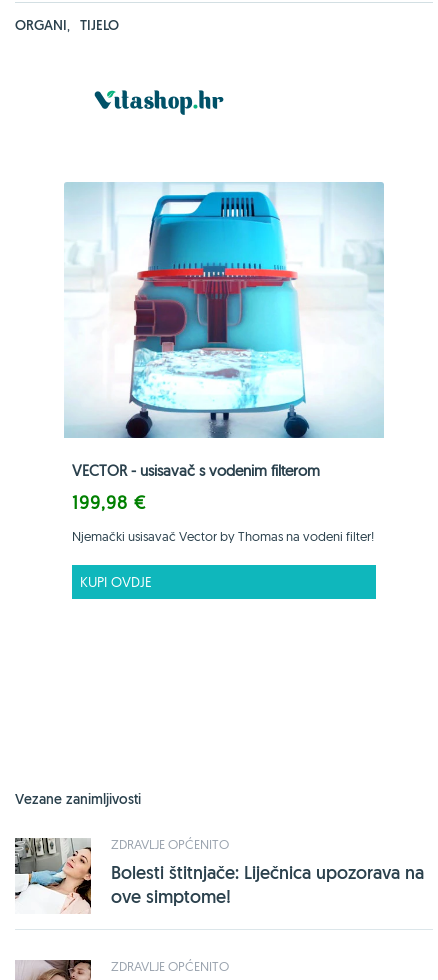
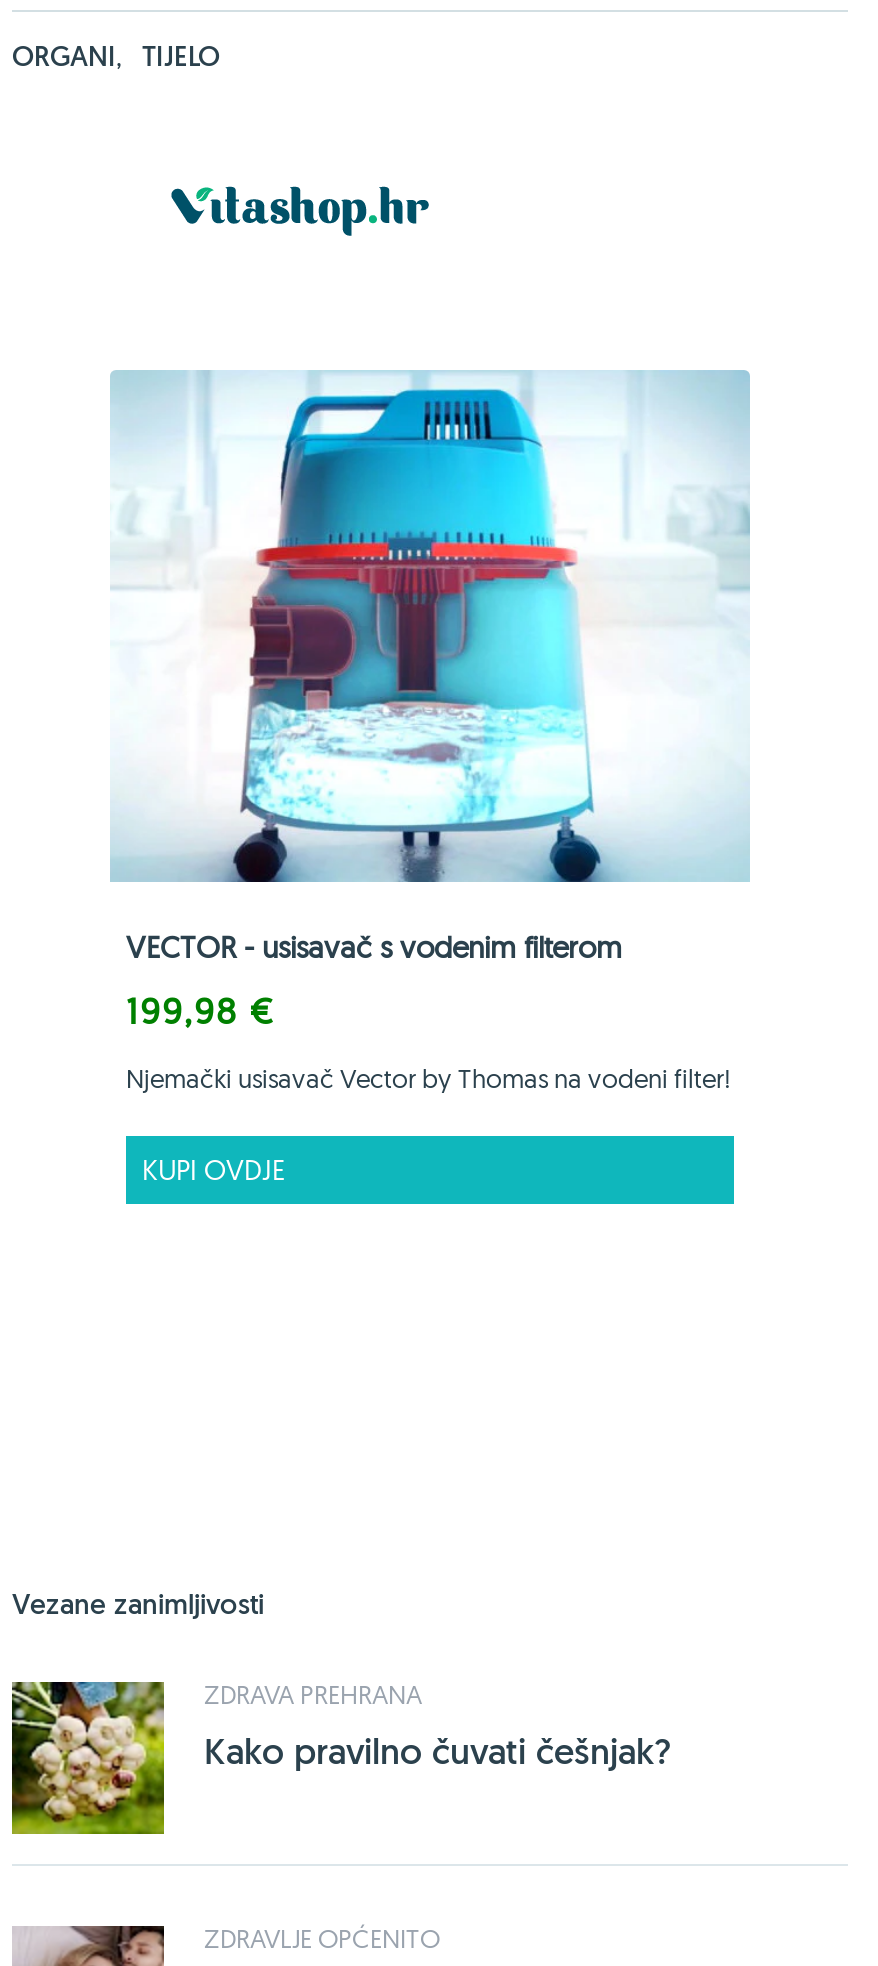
[14,836,424,914] [image] | ZDRAVLJE OPĆENITO | Bolesti štitnjače: Liječnica upozorava na | ove simptome! -> [10,1678,672,1836] [image] | ZDRAVA PREHRANA | Kako pravilno čuvati češnjak?

